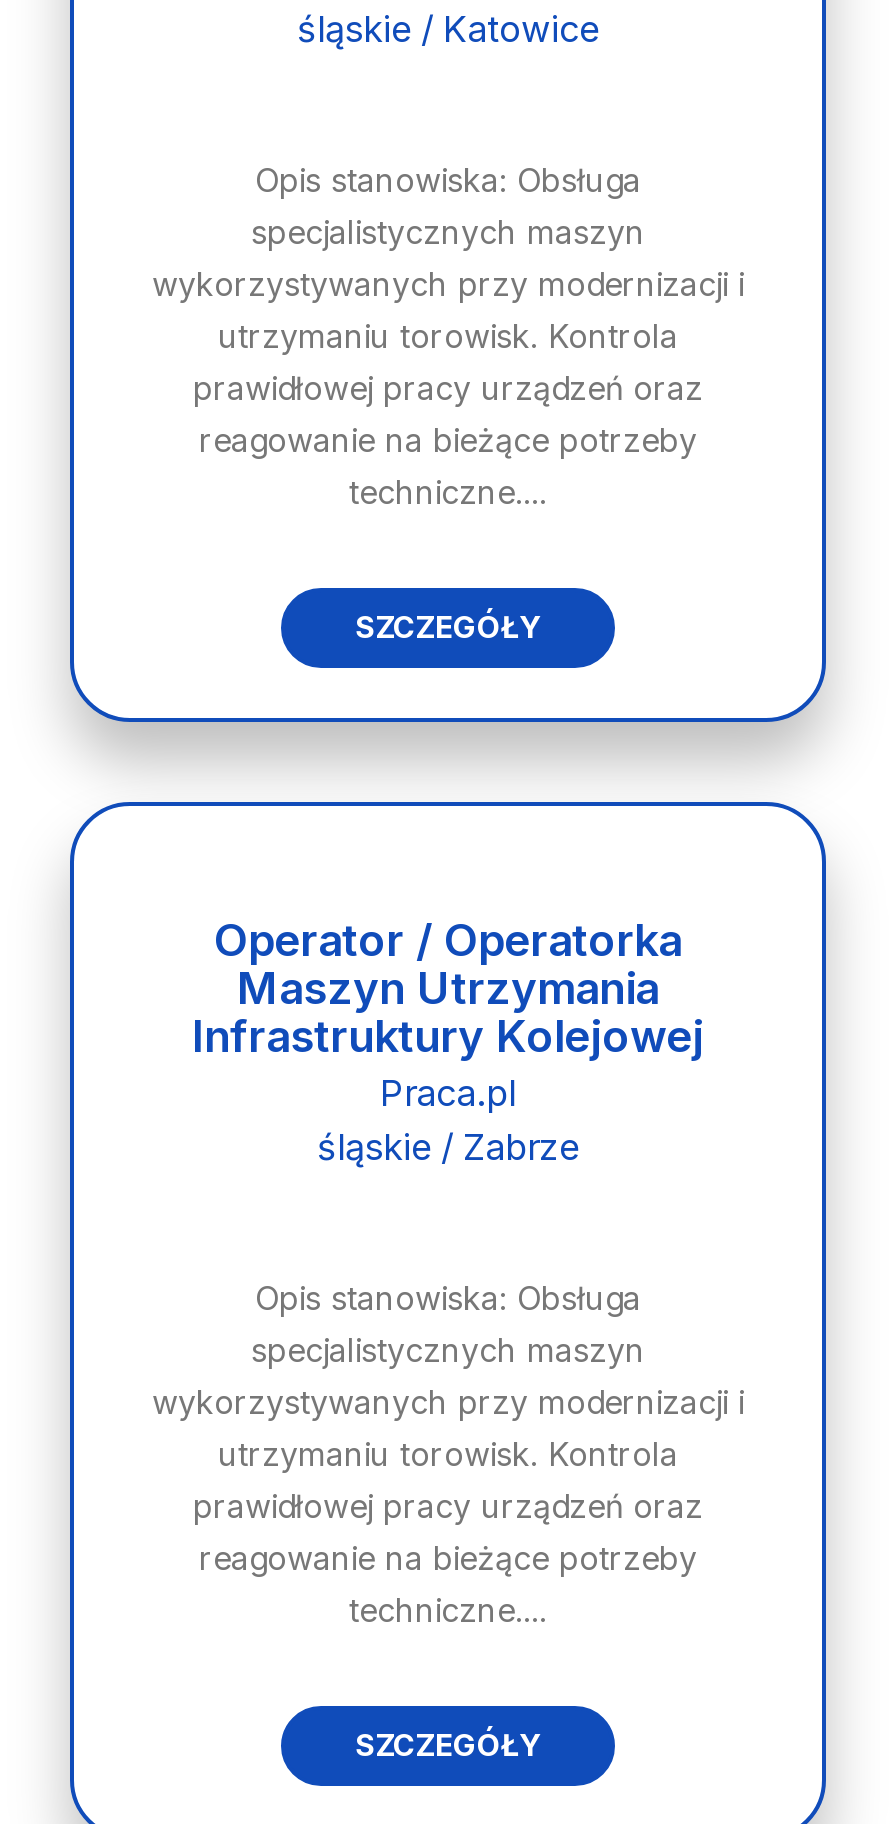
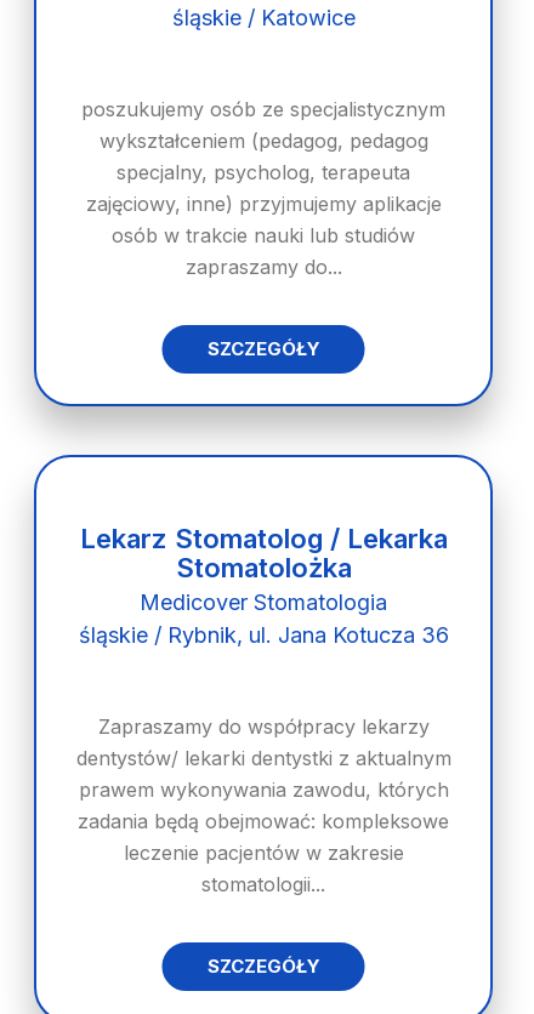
[152,160,744,512] Opis stanowiska: Obsługa | specjalistycznych maszyn | wykorzystywanych przy modernizacji i | utrzymaniu torowisk. Kontrola | prawidłowej pracy urządzeń oraz | reagowanie na bieżące potrzeby | techniczne.... -> [81,97,445,279] poszukujemy osób ze specjalistycznym | wykształceniem (pedagog, pedagog | specjalny, psycholog, terapeuta | zajęciowy, inne) przyjmujemy aplikacje | osób w trakcie nauki lub studiów | zapraszamy do...
[192,914,704,1168] Operator / Operatorka | Maszyn Utrzymania | Infrastruktury Kolejowej | Praca.pl | śląskie / Zabrze -> [78,523,448,648] Lekarz Stomatolog / Lekarka | Stomatolożka | Medicover Stomatologia | śląskie / Rybnik, ul. Jana Kotucza 36
[152,1278,744,1630] Opis stanowiska: Obsługa | specjalistycznych maszyn | wykorzystywanych przy modernizacji i | utrzymaniu torowisk. Kontrola | prawidłowej pracy urządzeń oraz | reagowanie na bieżące potrzeby | techniczne.... -> [76,714,451,896] Zapraszamy do współpracy lekarzy | dentystów/ lekarki dentystki z aktualnym | prawem wykonywania zawodu, których | zadania będą obejmować: kompleksowe | leczenie pacjentów w zakresie | stomatologii...

